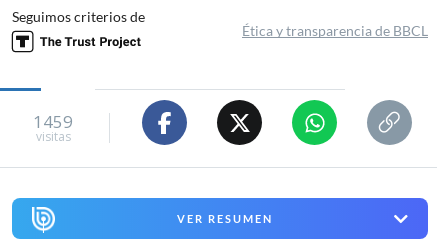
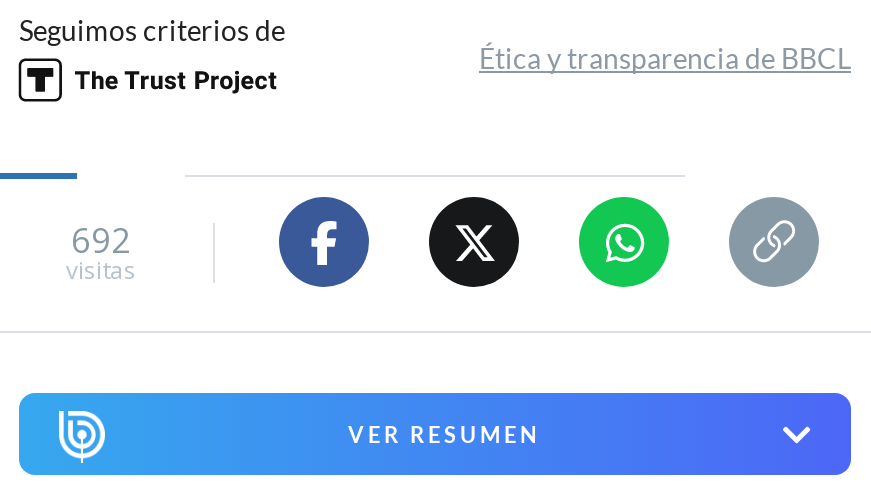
[33,110,73,133] 1459 -> [71,217,131,263] 692

